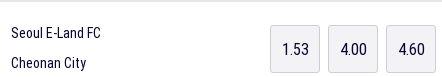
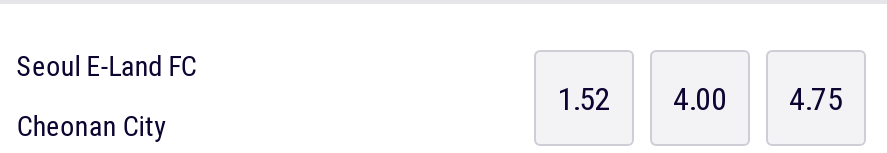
[281,40,308,59] 1.53 -> [557,79,611,117] 1.52
[397,40,424,59] 4.60 -> [789,79,843,117] 4.75

